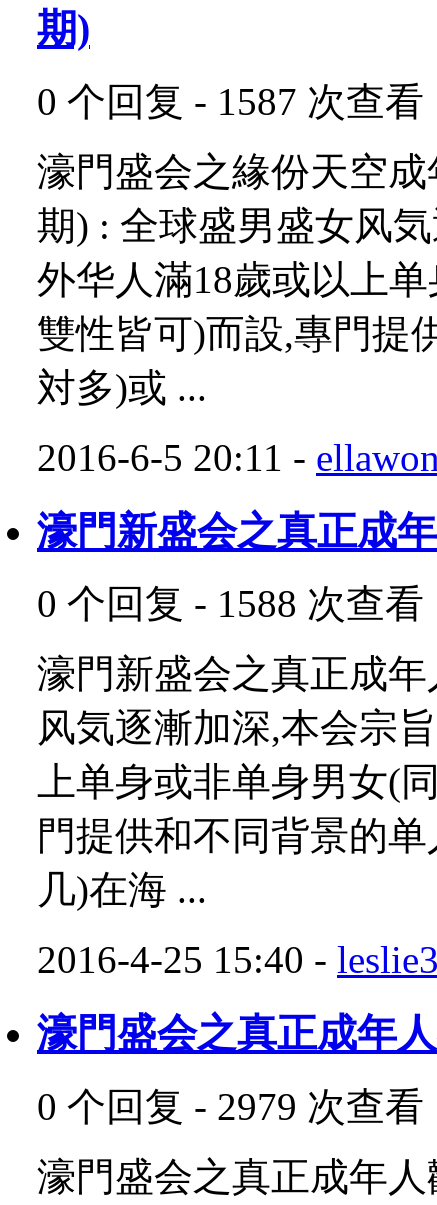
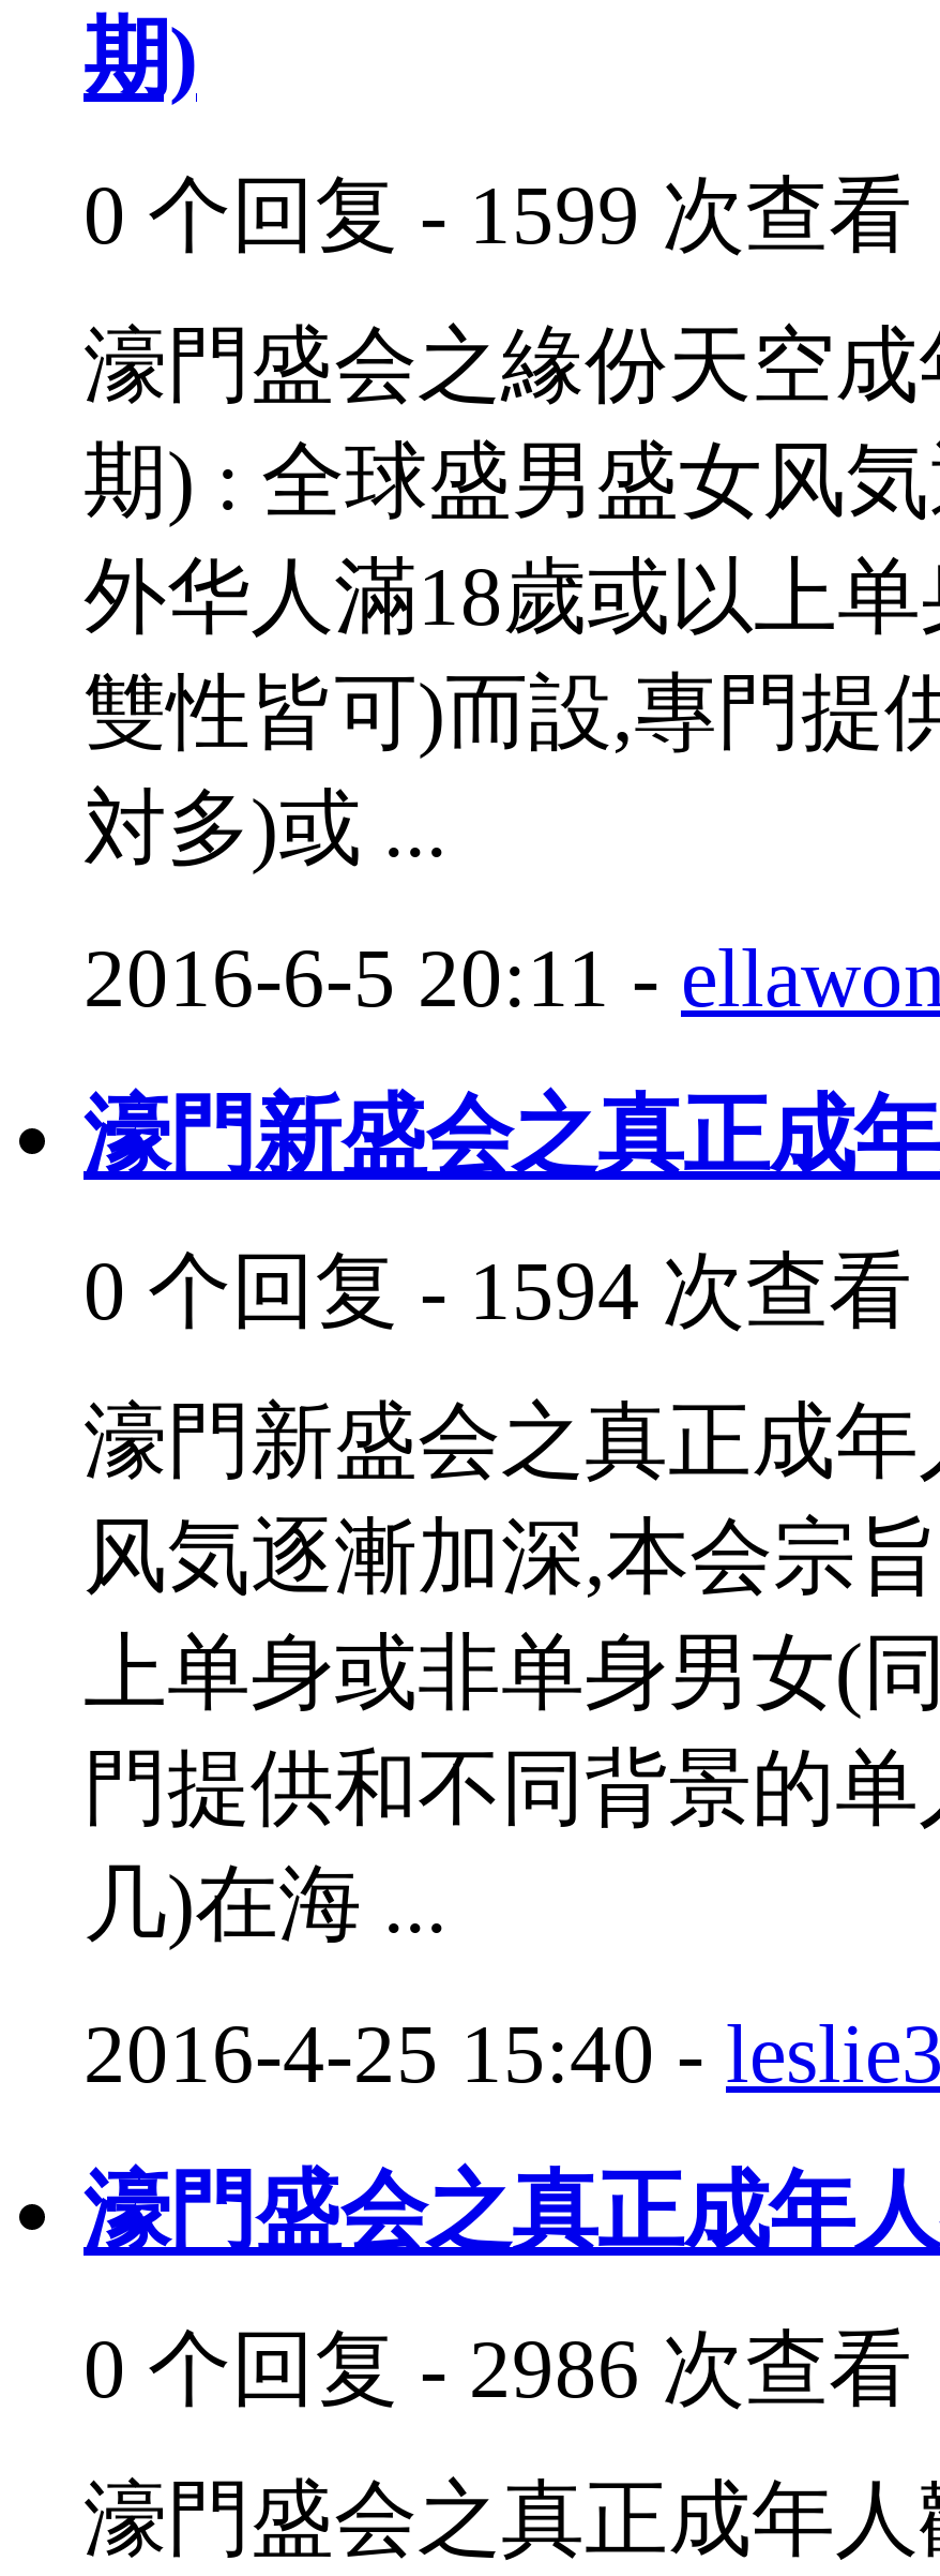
[37,80,424,123] 0 个回复 - 1587 次查看 -> [84,168,912,260] 0 个回复 - 1599 次查看
[37,582,424,625] 0 个回复 - 1588 次查看 -> [84,1245,912,1337] 0 个回复 - 1594 次查看
[37,1085,424,1128] 0 个回复 - 2979 次查看 -> [84,2321,912,2414] 0 个回复 - 2986 次查看

